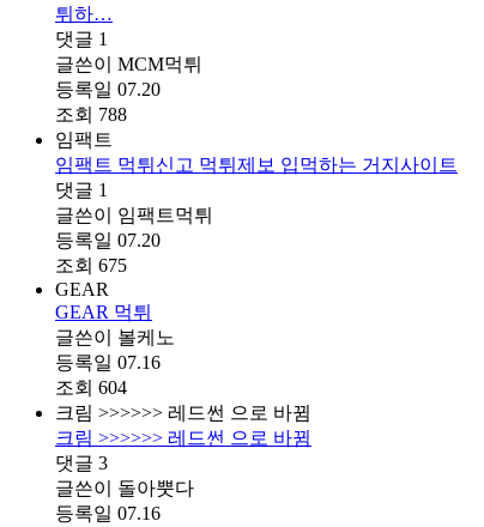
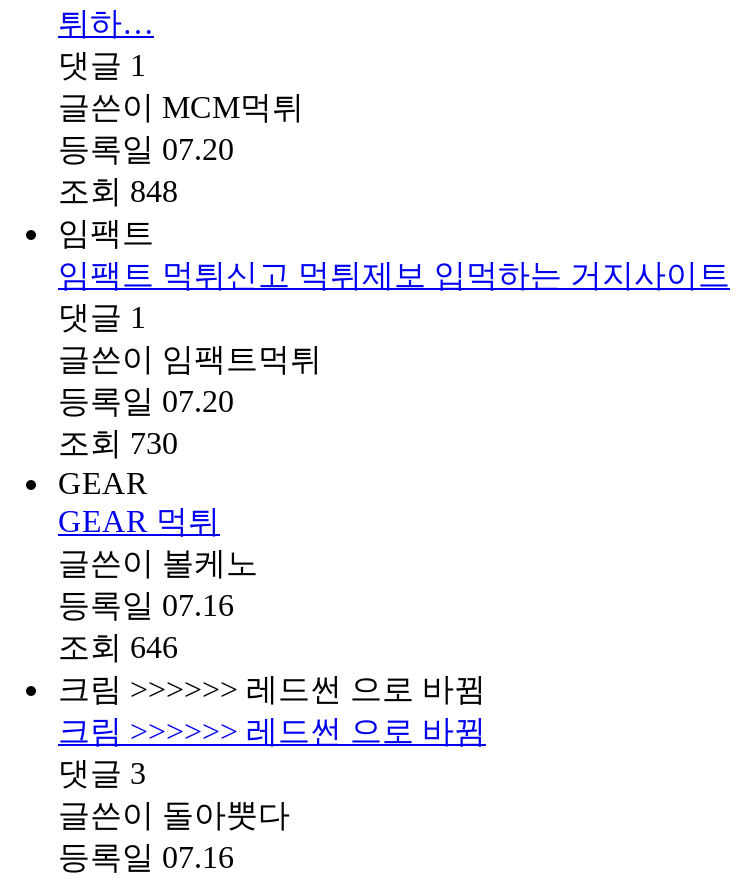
[55,104,127,125] 조회 788 -> [58,174,178,208] 조회 848
[55,255,127,276] 조회 675 -> [58,426,178,460] 조회 730
[55,378,127,398] 조회 604 -> [58,630,178,664] 조회 646

